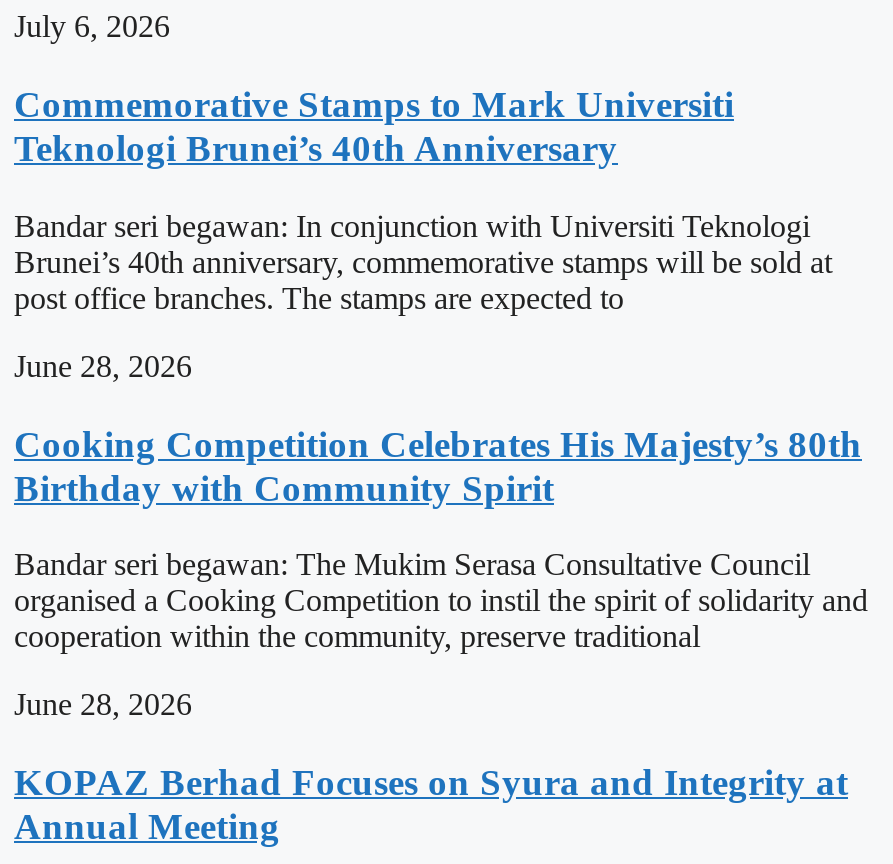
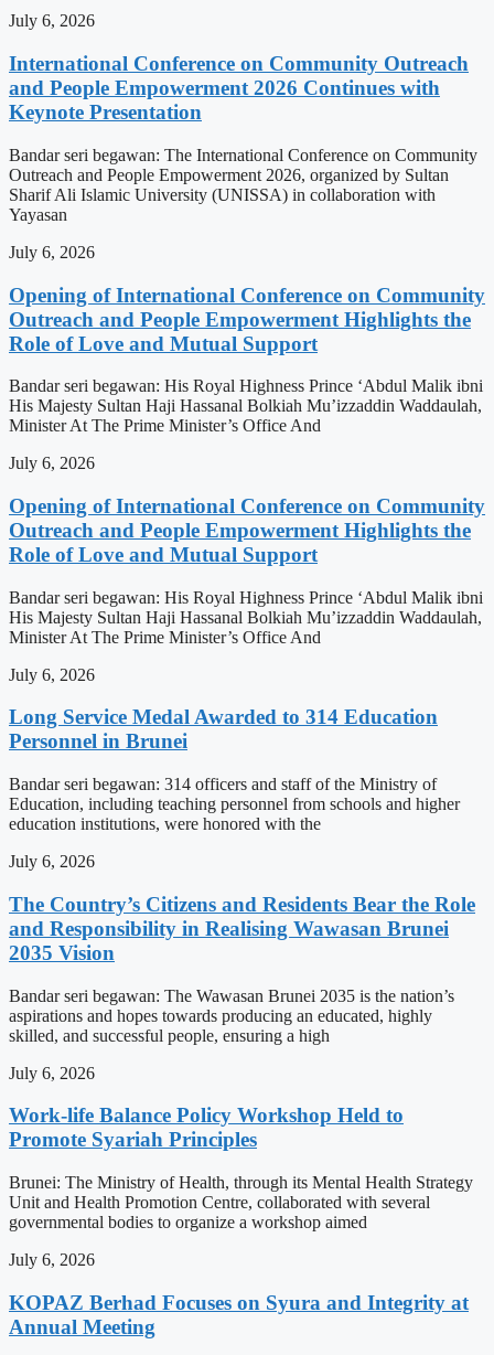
[14,83,868,721] Commemorative Stamps to Mark Universiti | Teknologi Brunei’s 40th Anniversary | Bandar seri begawan: In conjunction with Universiti Teknologi | Brunei’s 40th anniversary, commemorative stamps will be sold at | post office branches. The stamps are expected to | June 28, 2026 | Cooking Competition Celebrates His Majesty’s 80th | Birthday with Community Spirit | Bandar seri begawan: The Mukim Serasa Consultative Council | organised a Cooking Competition to instil the spirit of solidarity and | cooperation within the community, preserve traditional | June 28, 2026 -> [9,52,485,1269] International Conference on Community Outreach | and People Empowerment 2026 Continues with | Keynote Presentation | Bandar seri begawan: The International Conference on Community | Outreach and People Empowerment 2026, organized by Sultan | Sharif Ali Islamic University (UNISSA) in collaboration with | Yayasan | July 6, 2026 | Opening of International Conference on Community | Outreach and People Empowerment Highlights the | Role of Love and Mutual Support | Bandar seri begawan: His Royal Highness Prince ‘Abdul Malik ibni | His Majesty Sultan Haji Hassanal Bolkiah Mu’izzaddin Waddaulah, | Minister At The Prime Minister’s Office And | July 6, 2026 | Opening of International Conference on Community | Outreach and People Empowerment Highlights the | Role of Love and Mutual Support | Bandar seri begawan: His Royal Highness Prince ‘Abdul Malik ibni | His Majesty Sultan Haji Hassanal Bolkiah Mu’izzaddin Waddaulah, | Minister At The Prime Minister’s Office And | July 6, 2026 | Long Service Medal Awarded to 314 Education | Personnel in Brunei | Bandar seri begawan: 314 officers and staff of the Ministry of | Education, including teaching personnel from schools and higher | education institutions, were honored with the | July 6, 2026 | The Country’s Citizens and Residents Bear the Role | and Responsibility in Realising Wawasan Brunei | 2035 Vision | Bandar seri begawan: The Wawasan Brunei 2035 is the nation’s | aspirations and hopes towards producing an educated, highly | skilled, and successful people, ensuring a high | July 6, 2026 | Work-life Balance Policy Workshop Held to | Promote Syariah Principles | Brunei: The Ministry of Health, through its Mental Health Strategy | Unit and Health Promotion Centre, collaborated with several | governmental bodies to organize a workshop aimed | July 6, 2026

